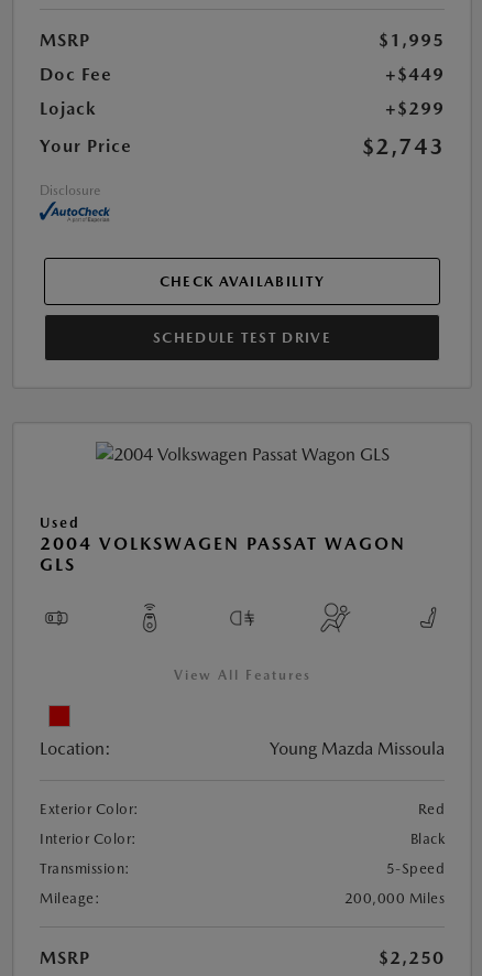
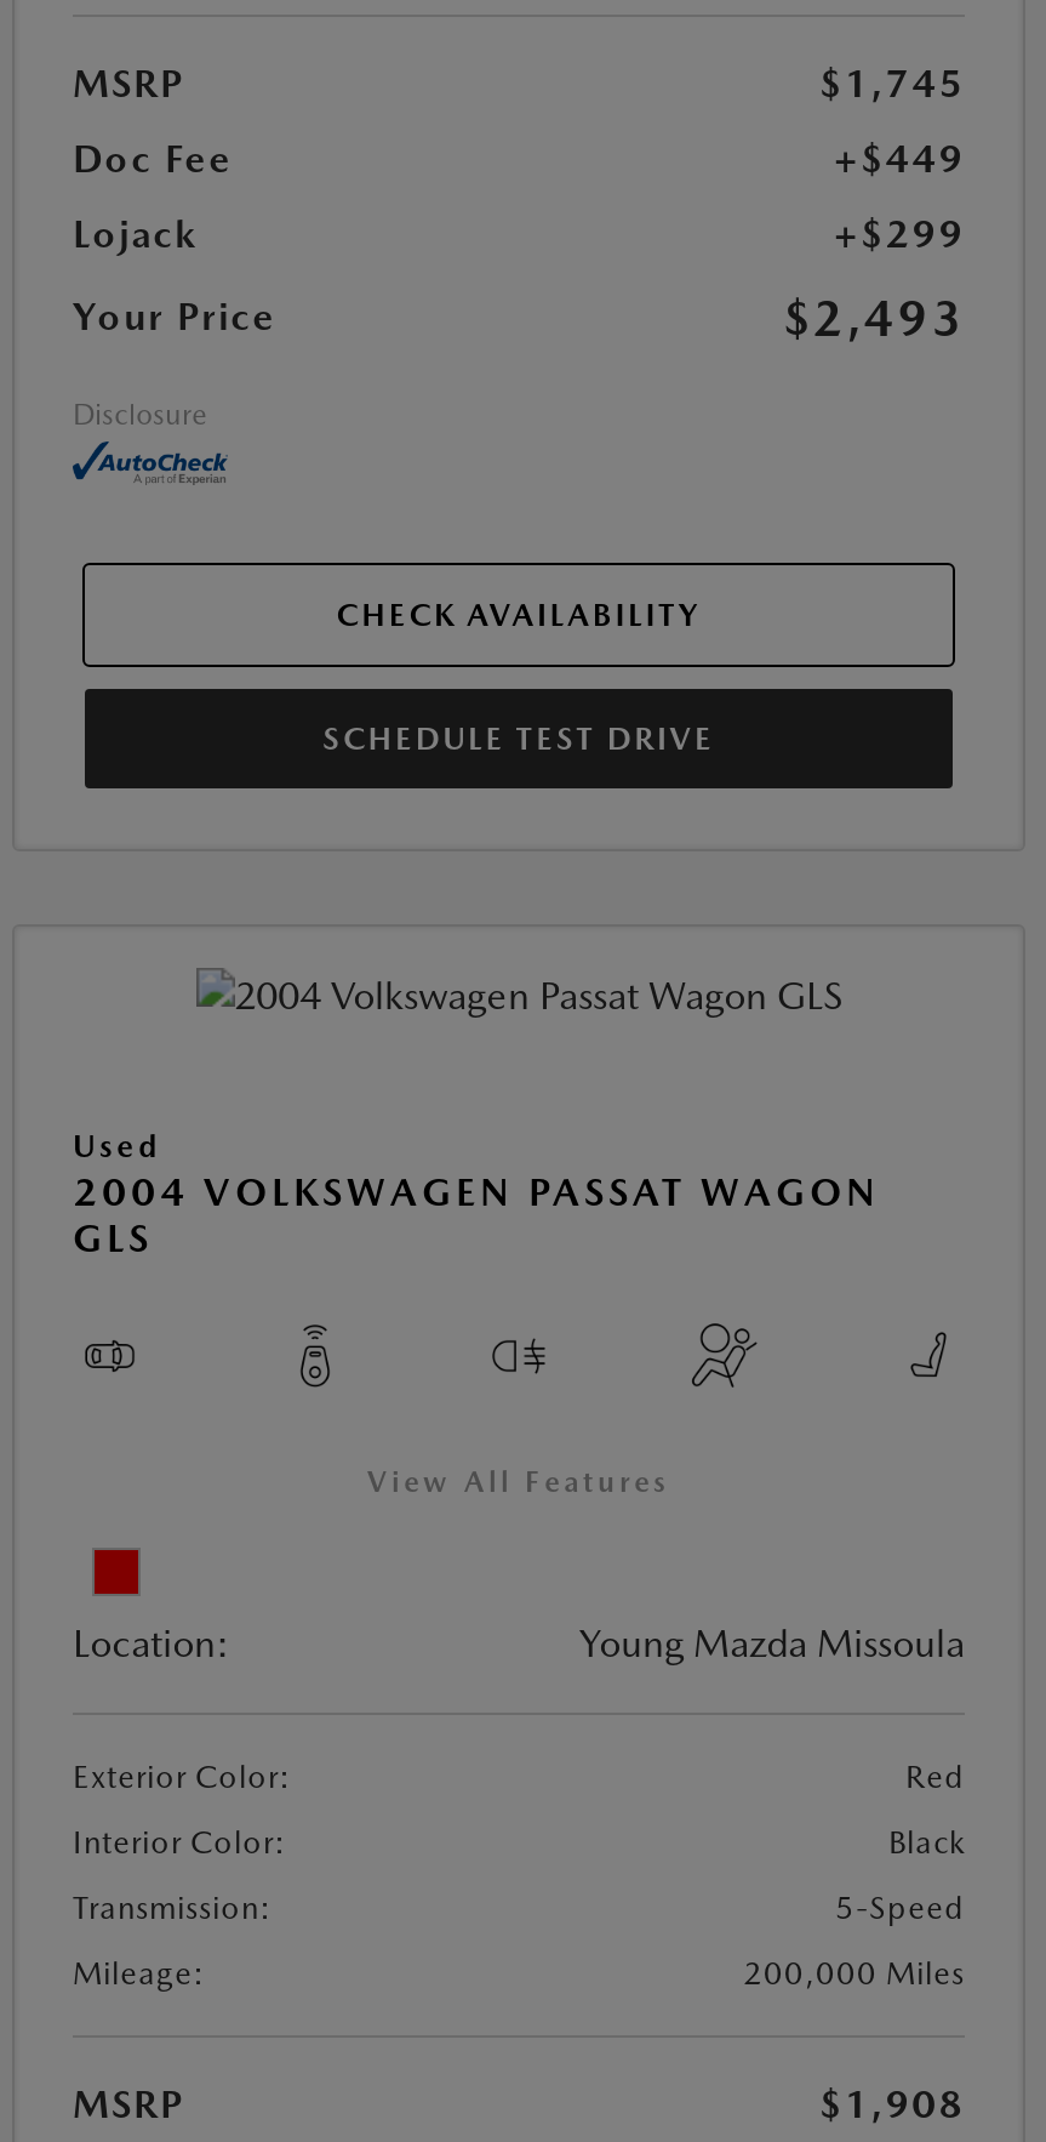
[379,30,445,50] $1,995 -> [819,61,965,107] $1,745
[362,133,445,160] $2,743 -> [783,289,965,348] $2,493
[379,947,445,968] $2,250 -> [819,2083,965,2129] $1,908

